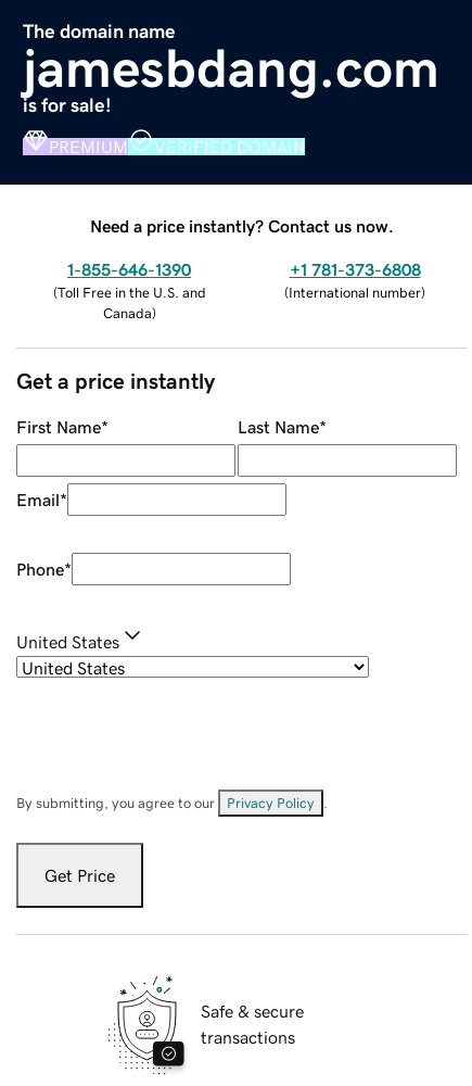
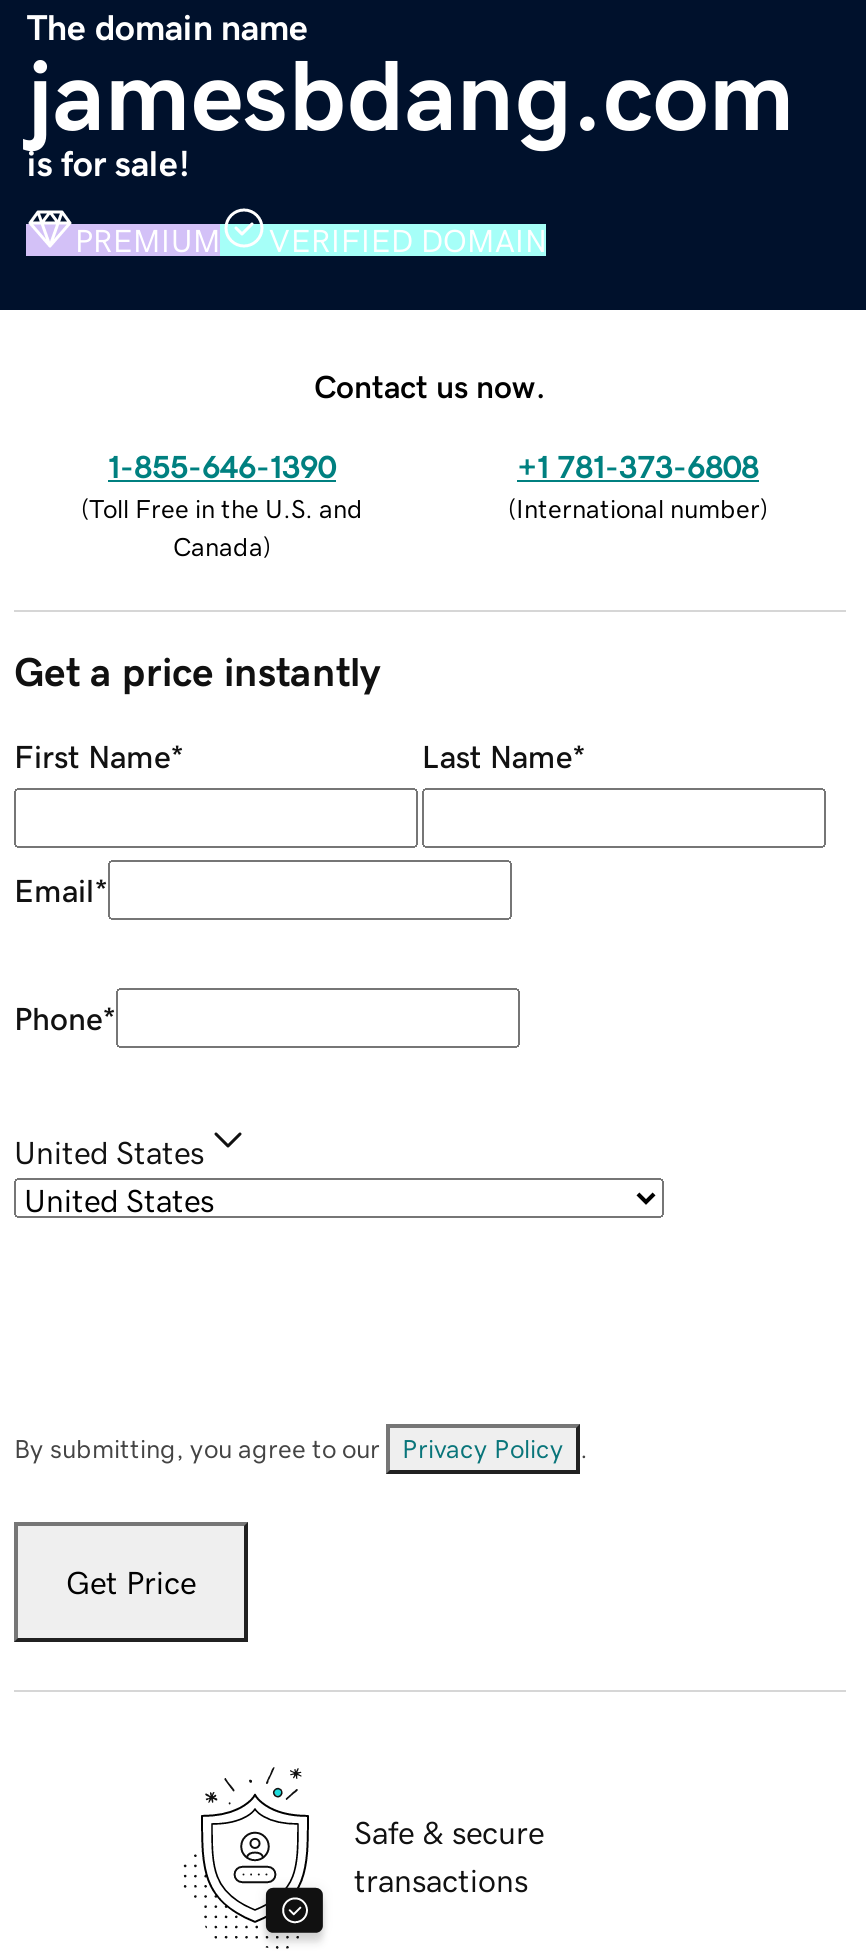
[90,217,394,234] Need a price instantly? Contact us now. -> [314,369,546,401] Contact us now.

